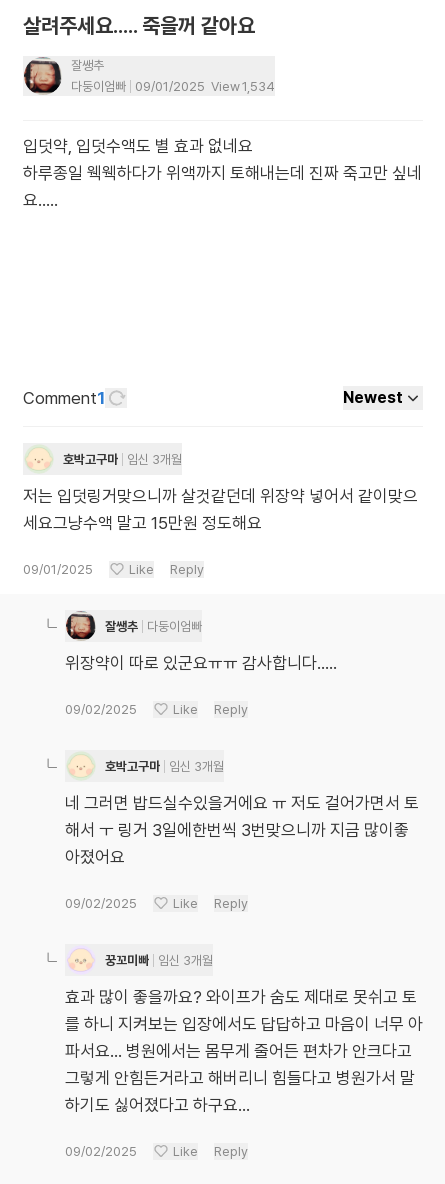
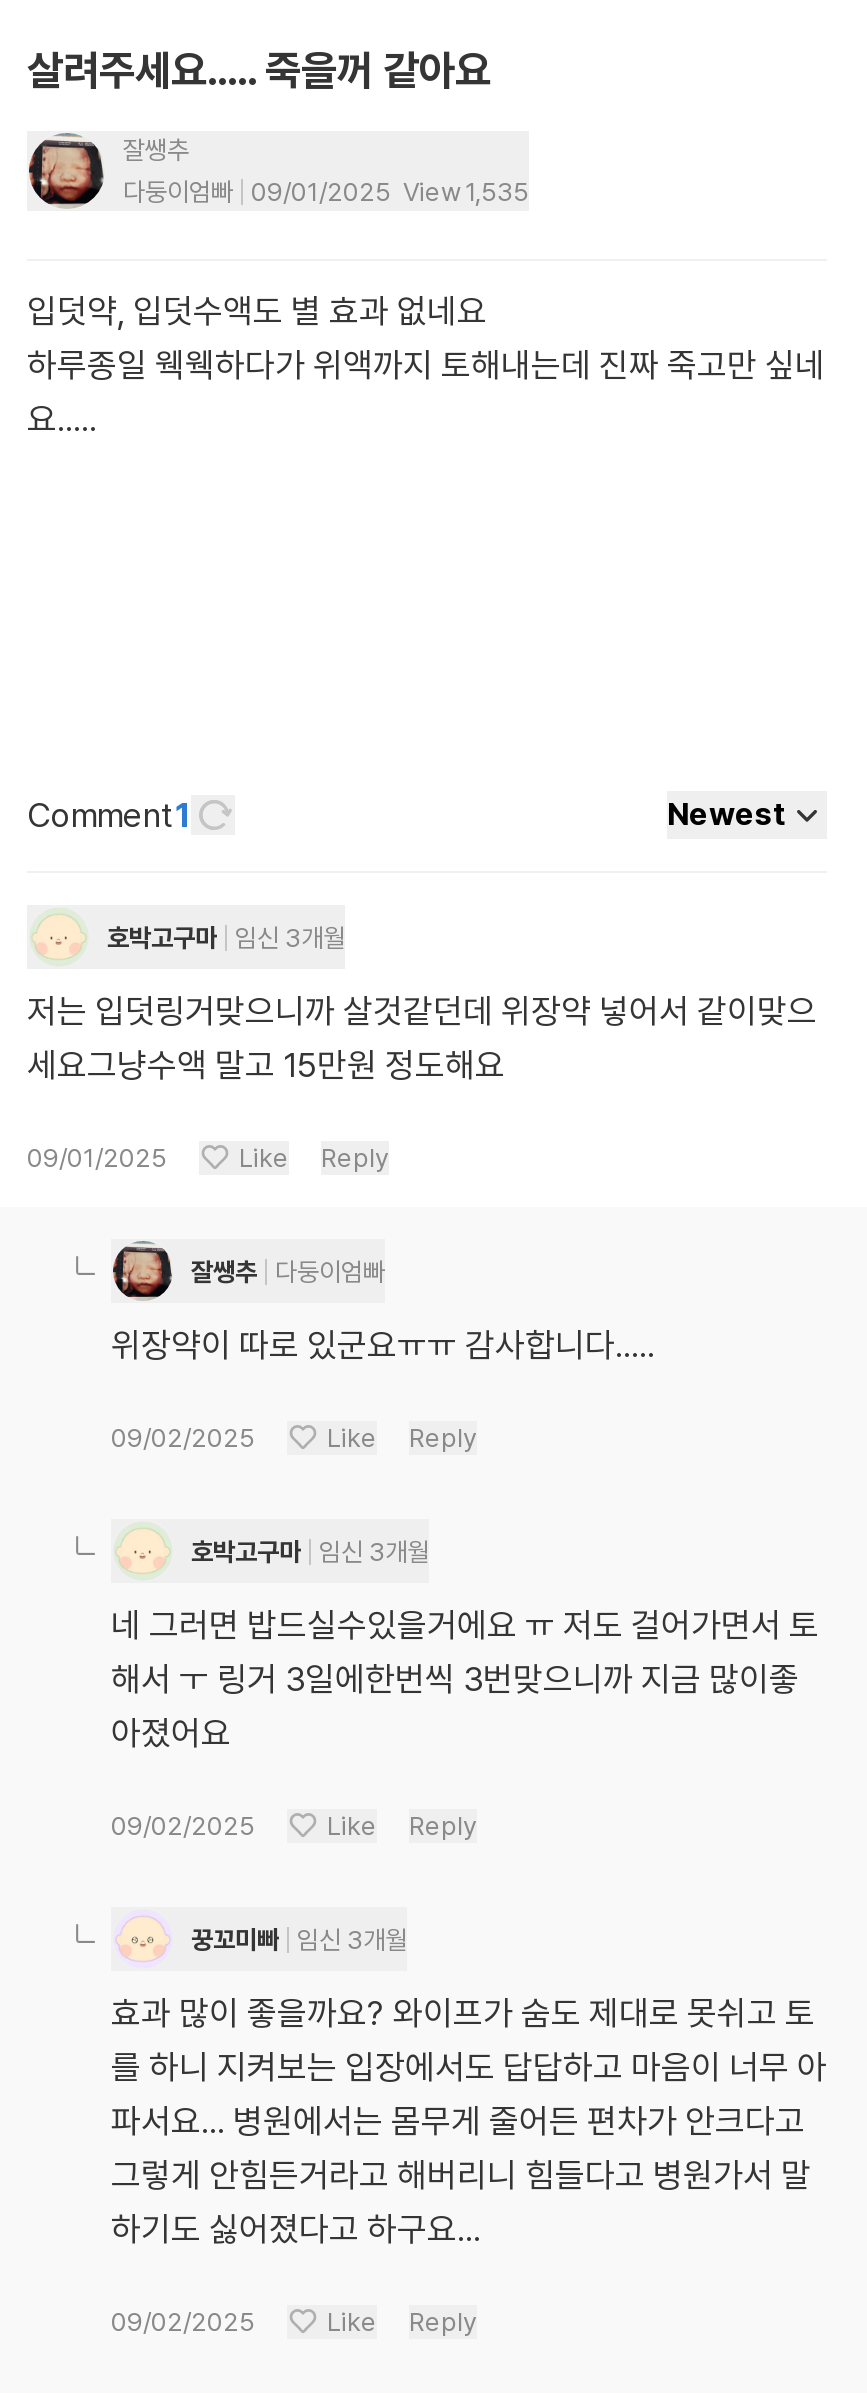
[71,79,275,94] 다둥이엄빠 09/01/2025 View 1,534 -> [123,177,529,207] 다둥이엄빠 09/01/2025 View 1,535

